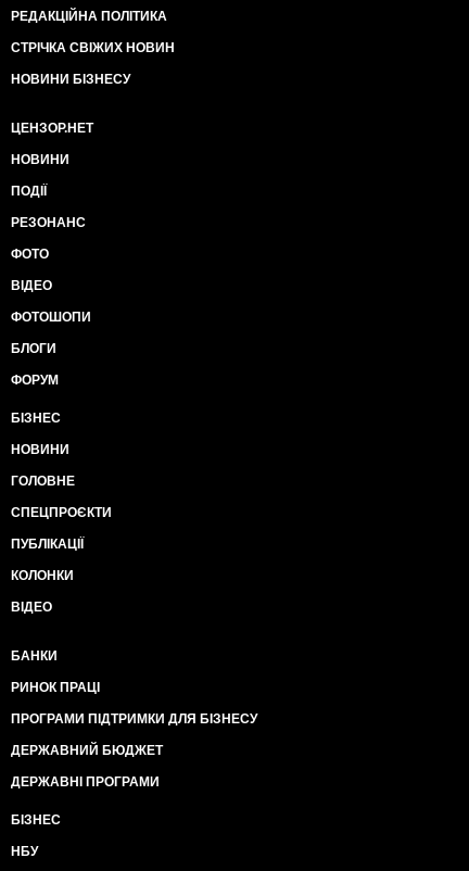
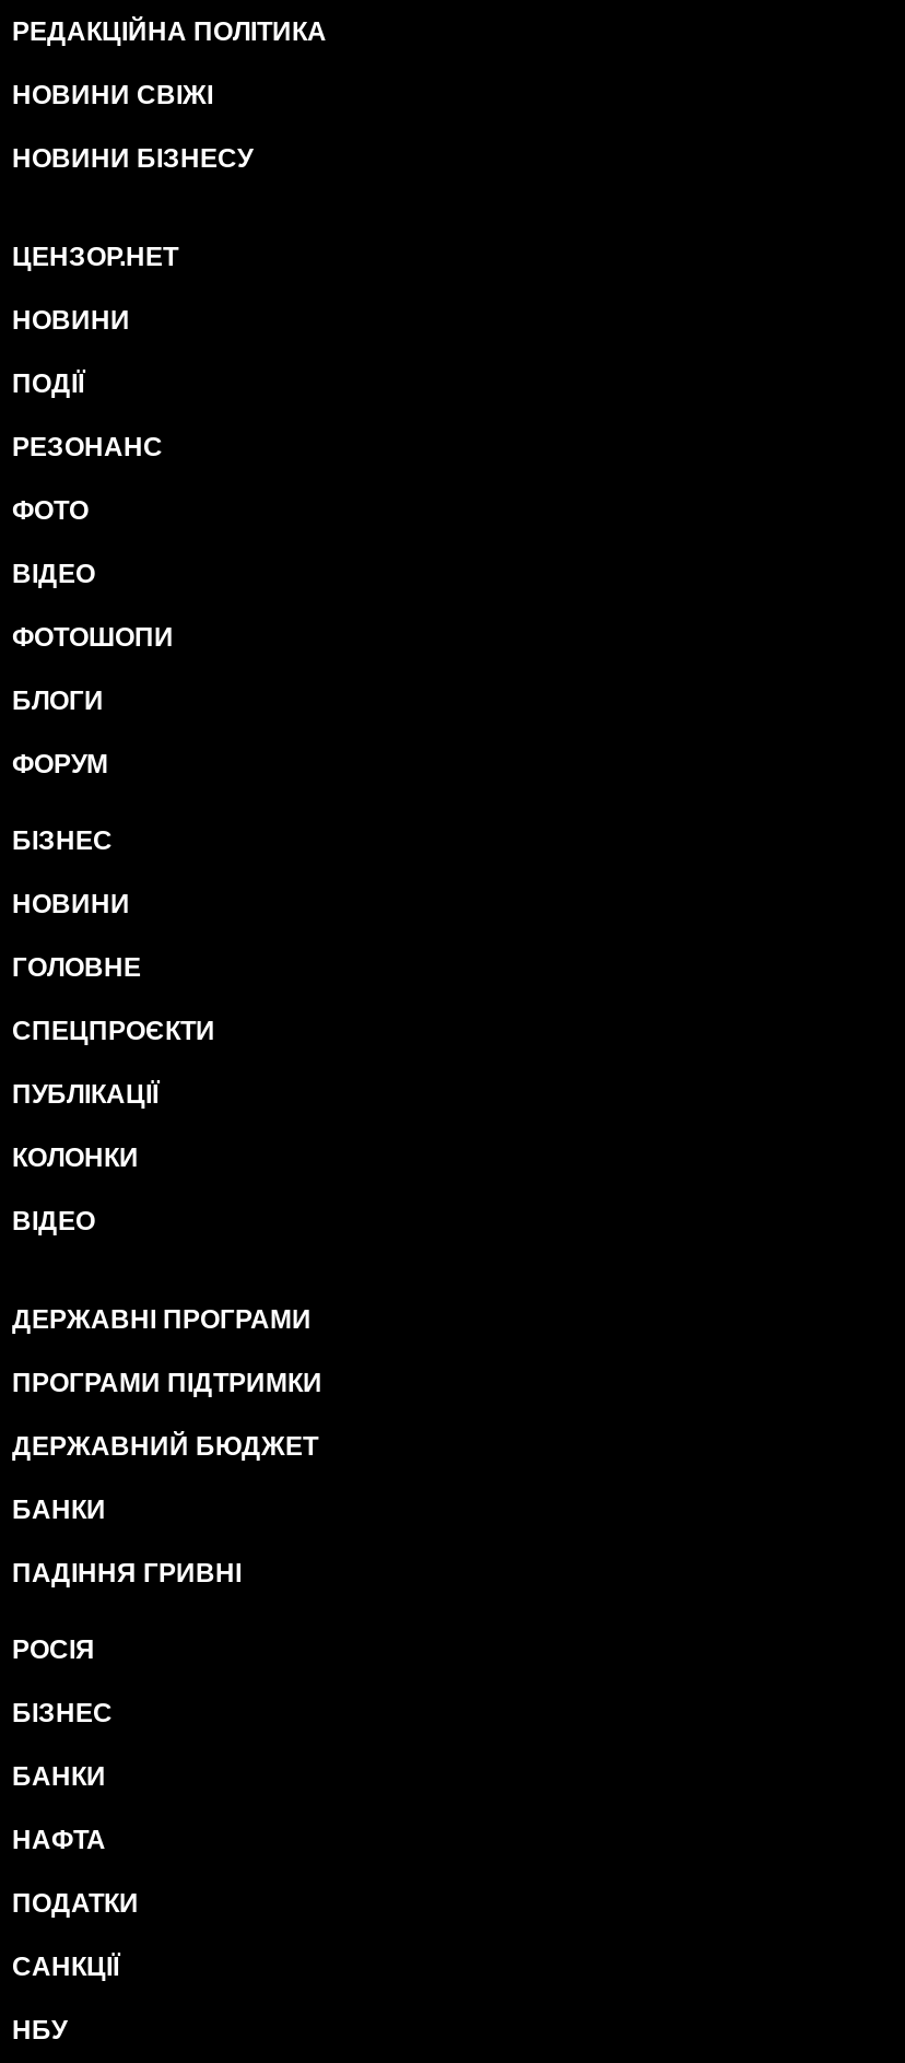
[11,40,175,55] СТРІЧКА СВІЖИХ НОВИН -> [12,80,213,110] НОВИНИ СВІЖІ
none -> [12,1368,322,1398] ПРОГРАМИ ПІДТРИМКИ
[11,680,257,727] РИНОК ПРАЦІ | ПРОГРАМИ ПІДТРИМКИ ДЛЯ БІЗНЕСУ -> [12,1558,242,1665] ПАДІННЯ ГРИВНІ | РОСІЯ
moved [11,743,163,790] -> [12,1304,318,1462]: ДЕРЖАВНИЙ БЮДЖЕТ | ДЕРЖАВНІ ПРОГРАМИ
none -> [12,1761,139,1982] БАНКИ | НАФТА | ПОДАТКИ | САНКЦІЇ

